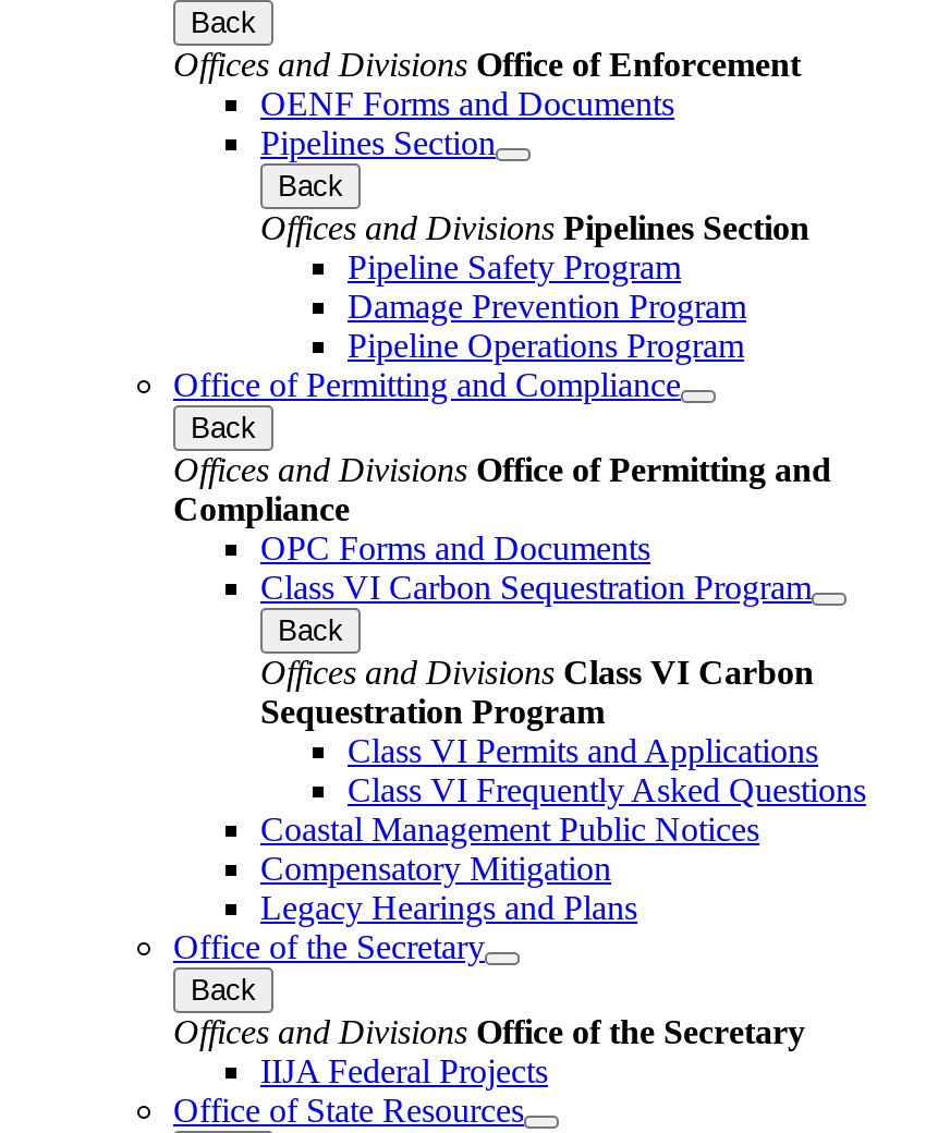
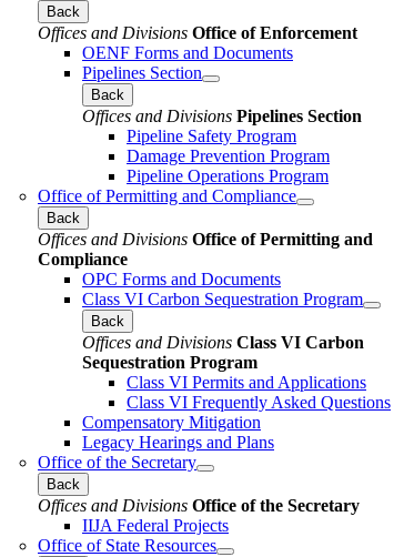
[260,810,759,847] Coastal Management Public Notices -> none

